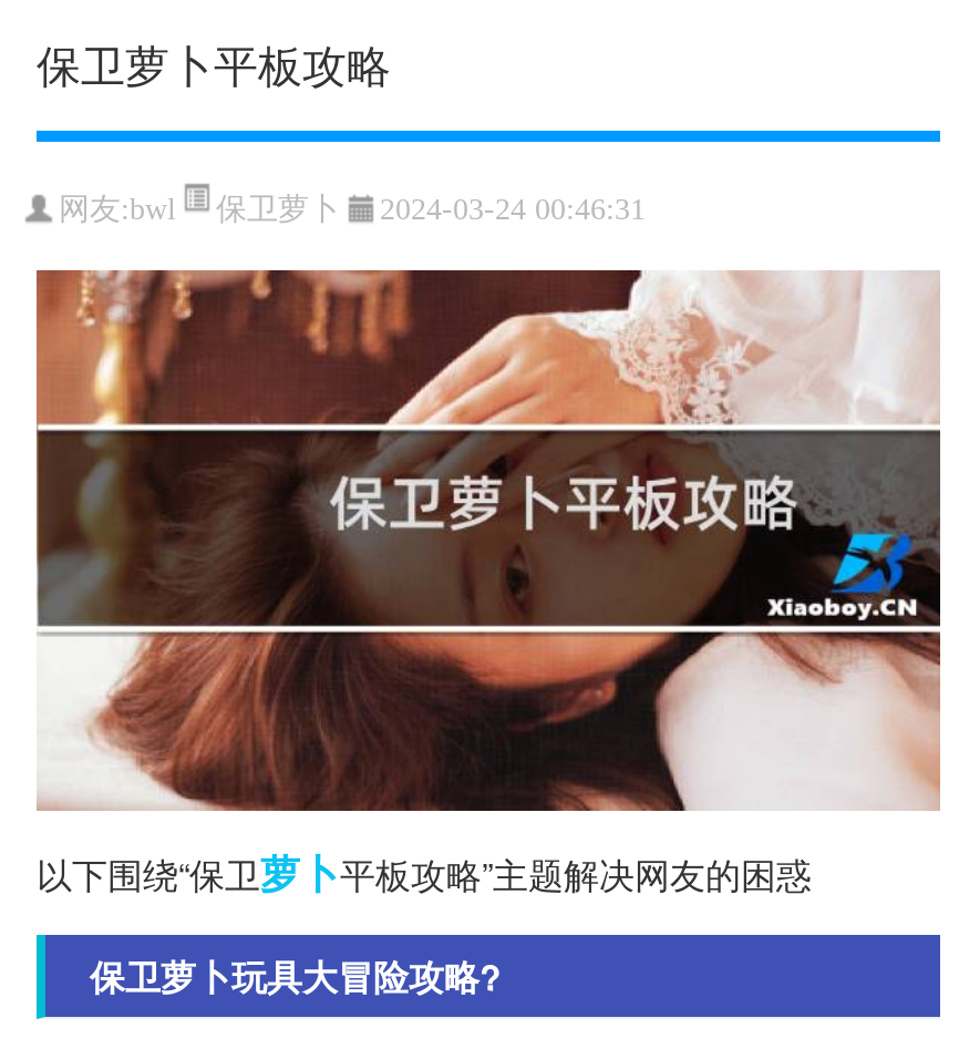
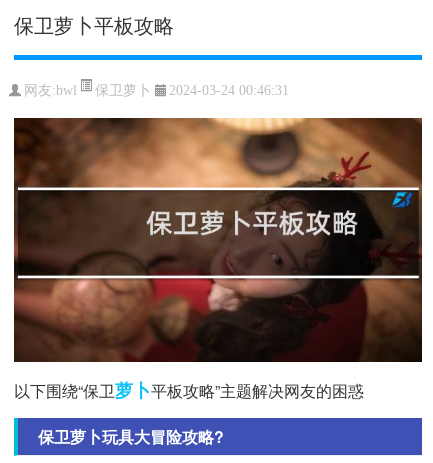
[34,268,940,813] [image] -> [13,117,423,363] [image]

